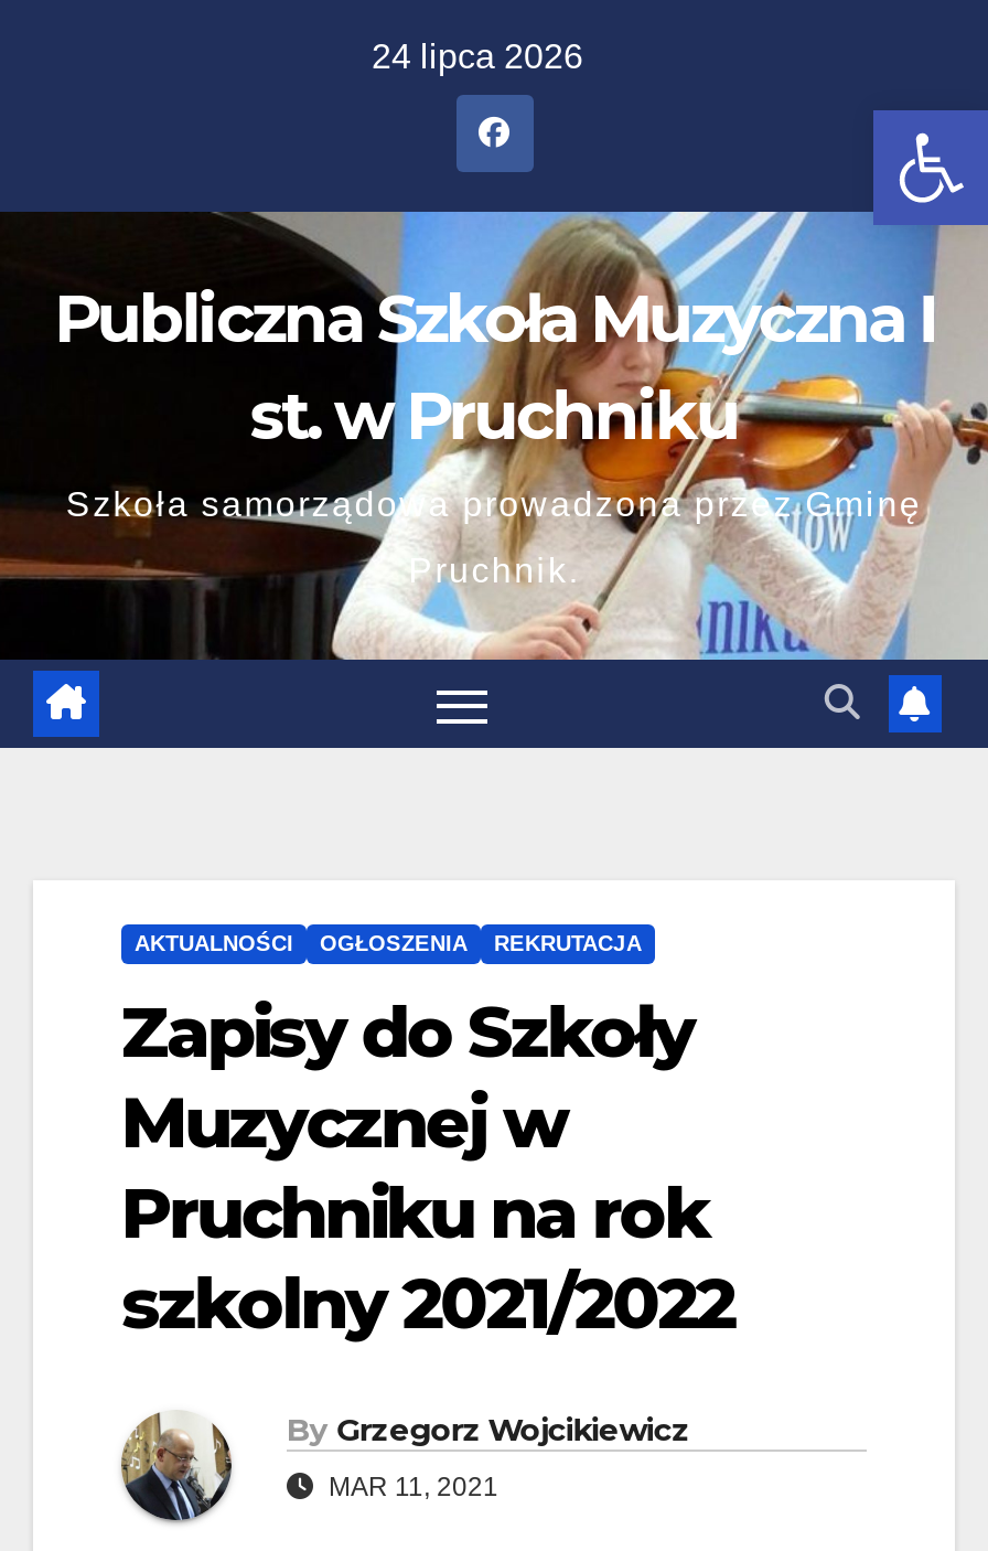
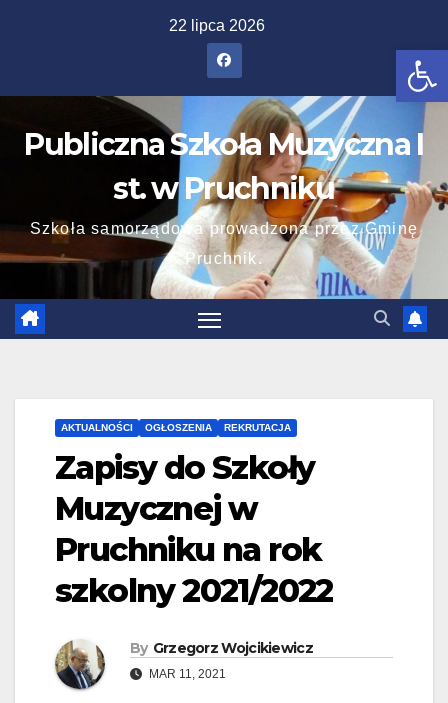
[372,38,583,75] 24 lipca 2026 -> [168,17,264,34] 22 lipca 2026

